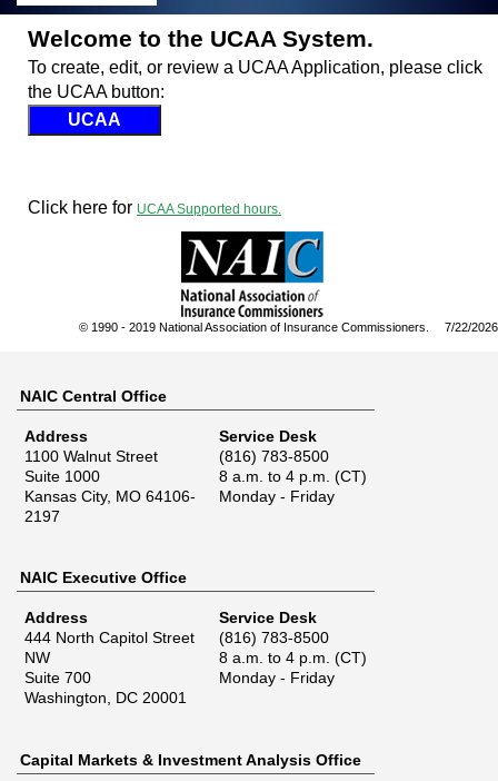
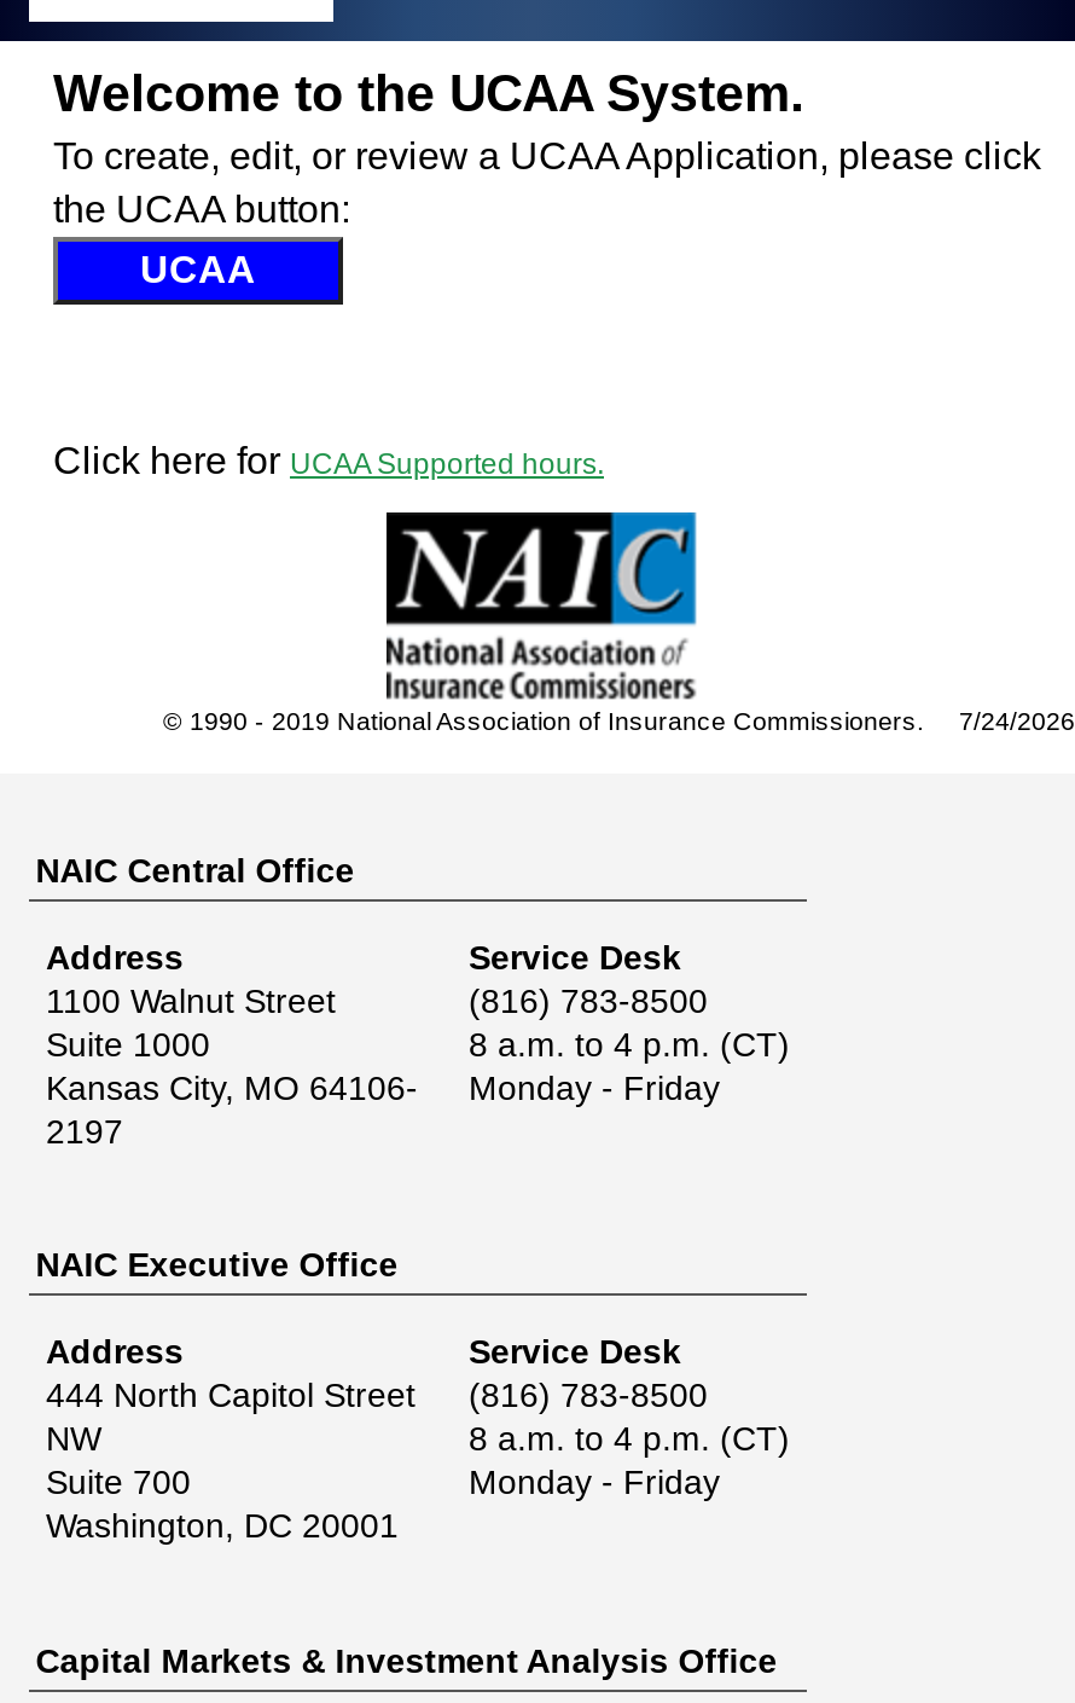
[78,320,498,334] © 1990 - 2019 National Association of Insurance Commissioners. 7/22/2026 -> [163,706,1075,735] © 1990 - 2019 National Association of Insurance Commissioners. 7/24/2026

